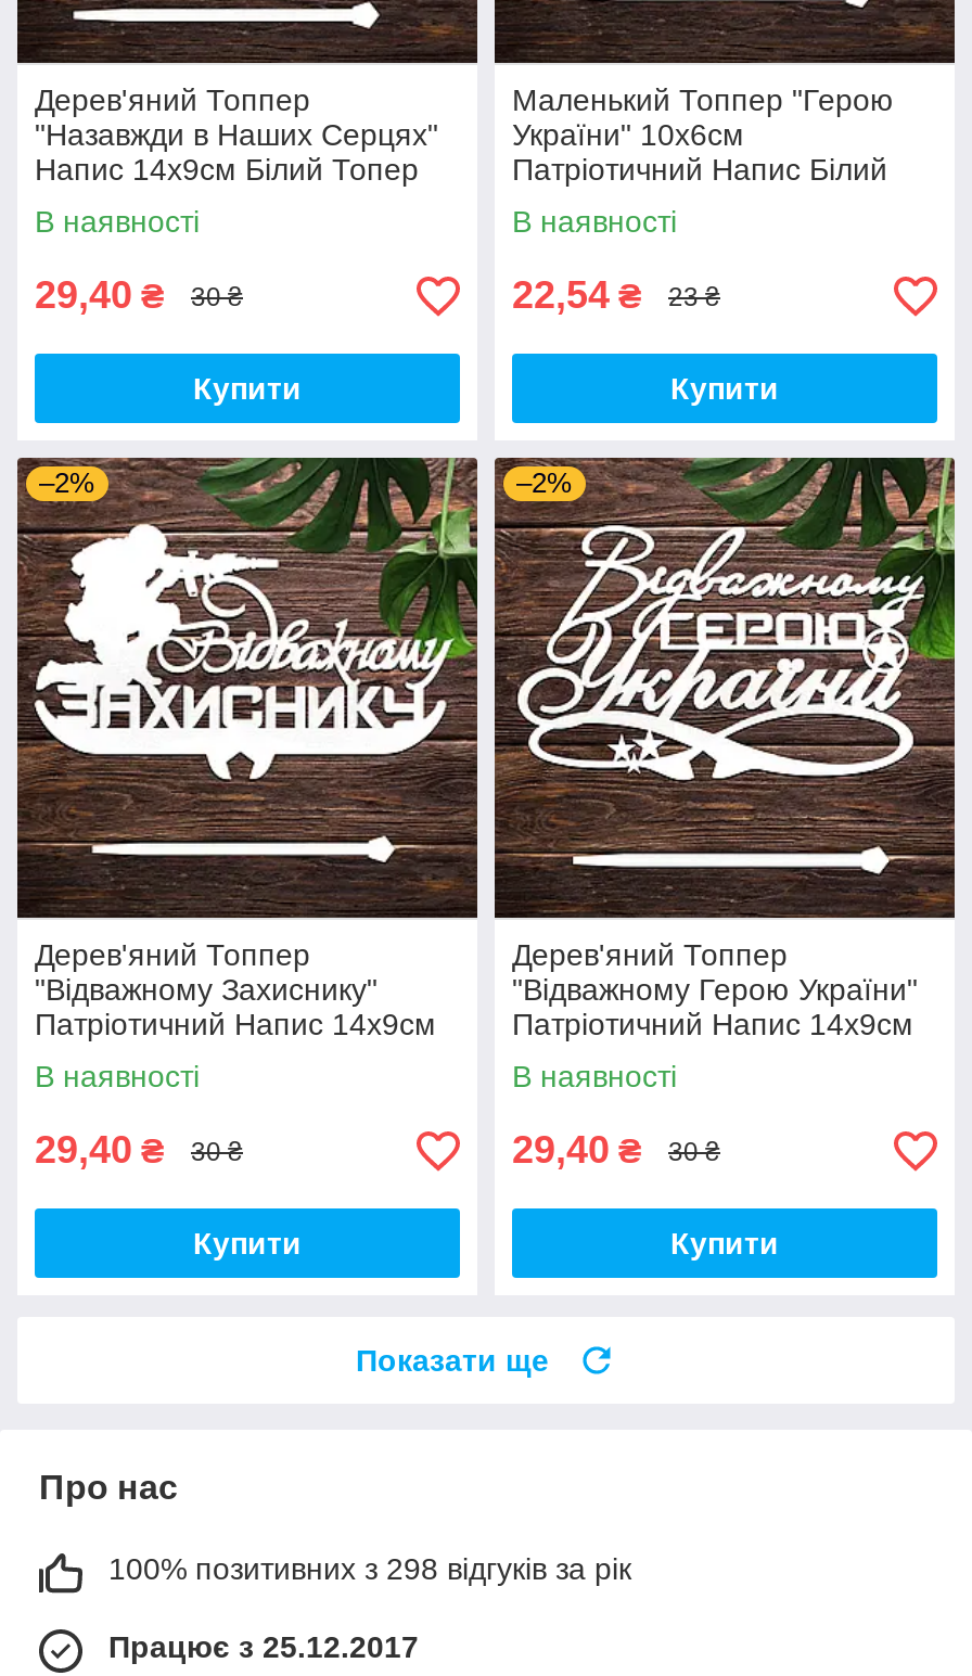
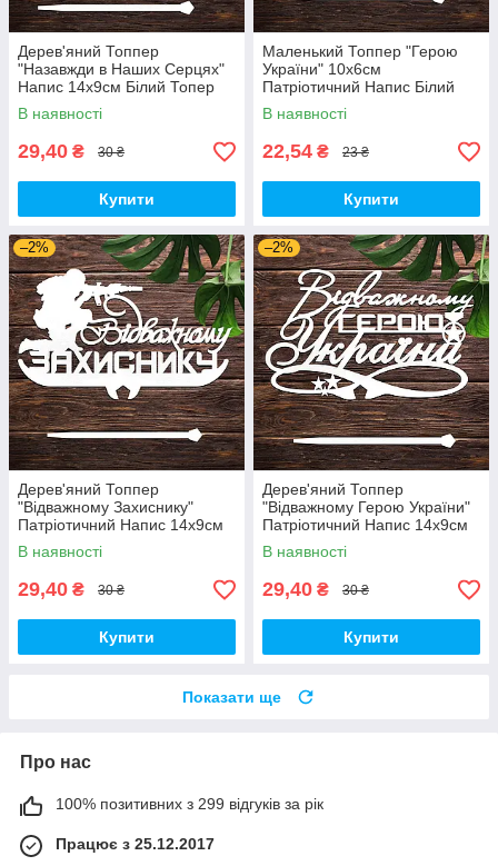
[108,1552,631,1587] 100% позитивних з 298 відгуків за рік -> [56,795,323,813] 100% позитивних з 299 відгуків за рік

